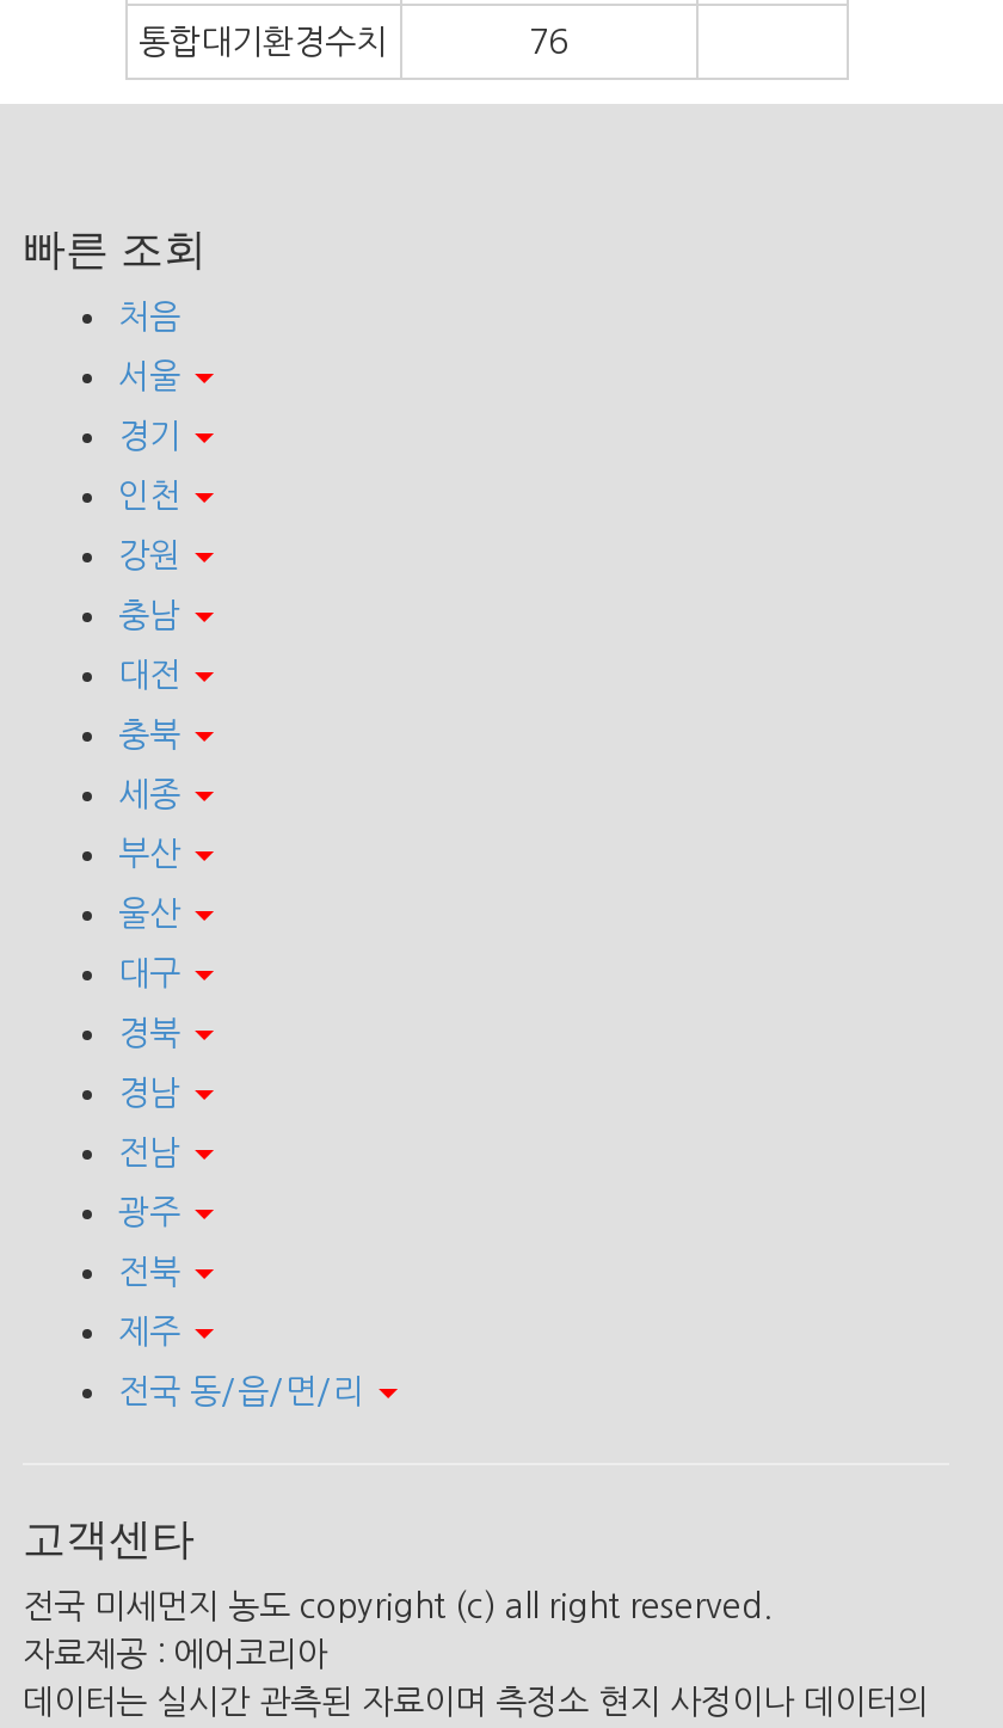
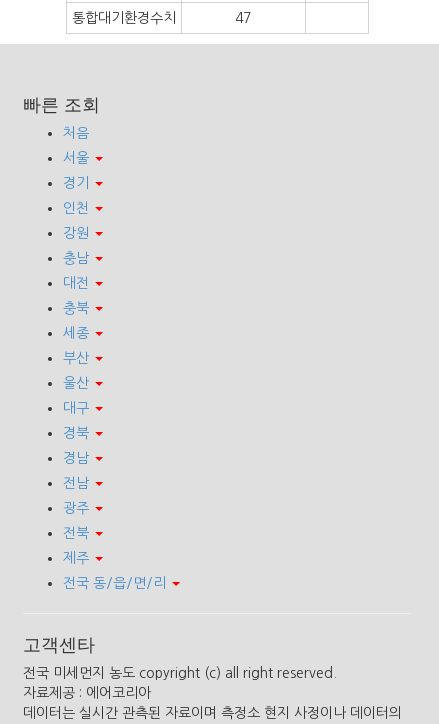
[529,25,567,59] 76 -> [235,11,251,25] 47

